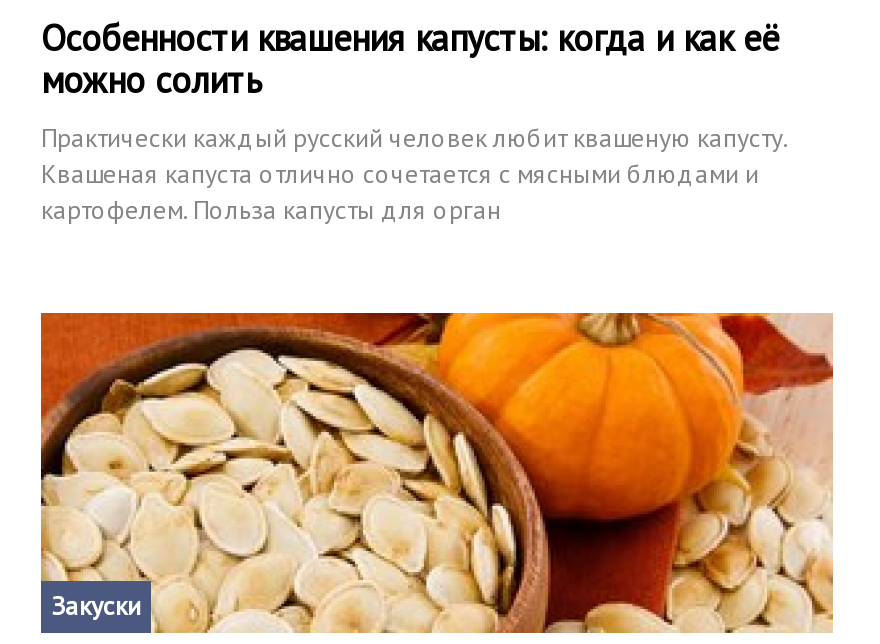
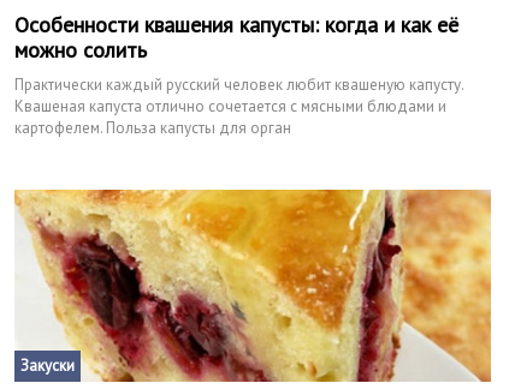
[39,311,835,635] [image] -> [13,188,491,383] [image]

